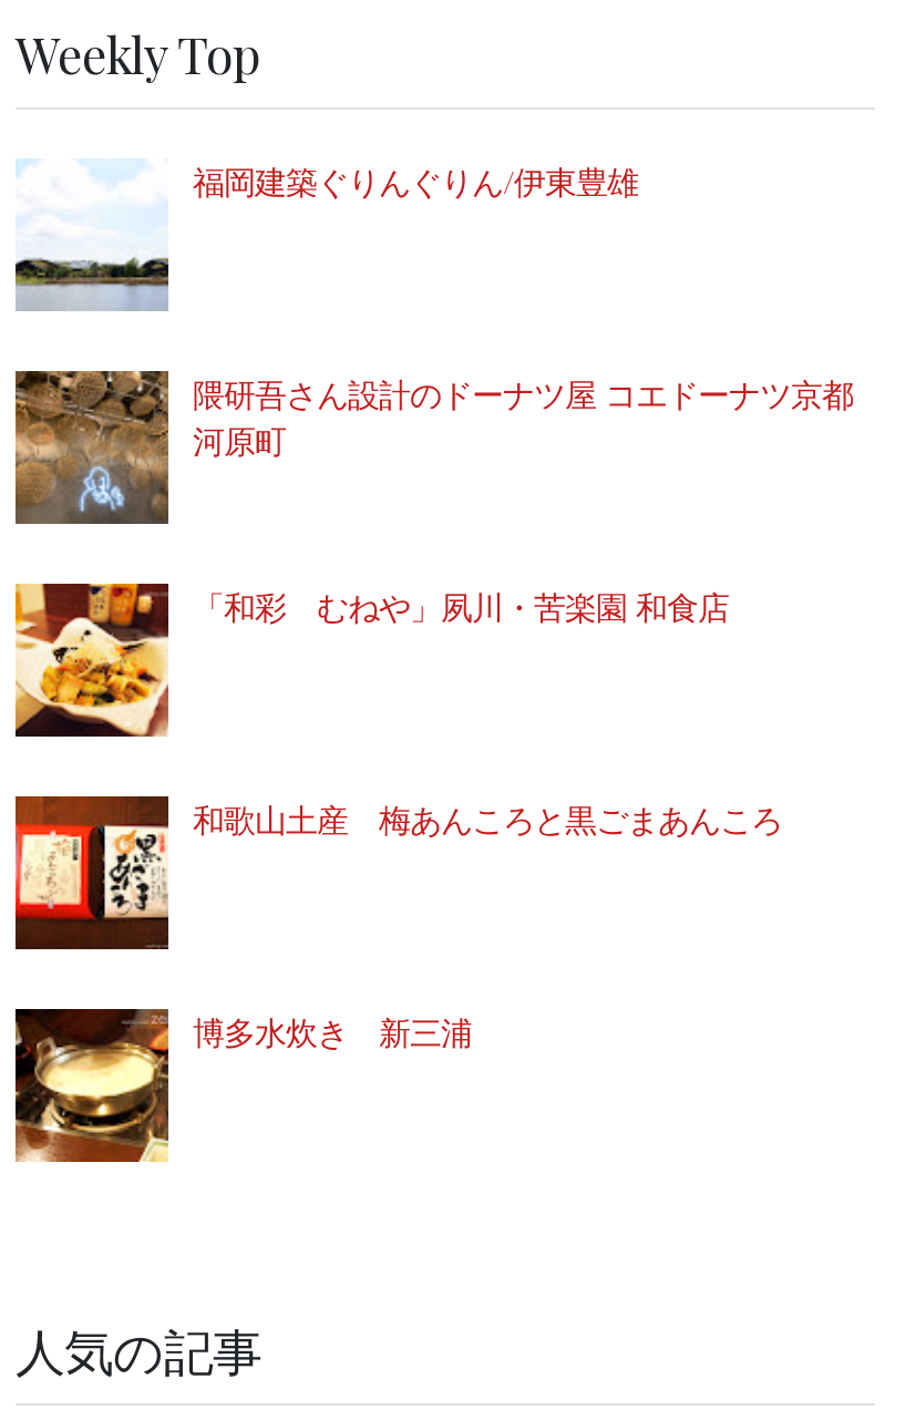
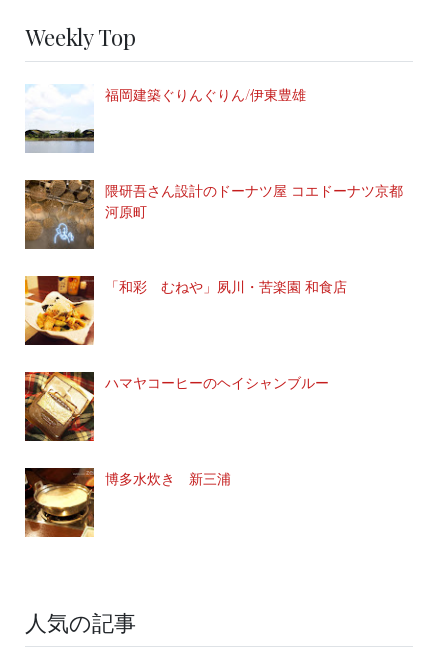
[13,796,782,951] [image] | 和歌山土産 梅あんころと黒ごまあんころ -> [24,371,329,442] [image] | ハマヤコーヒーのヘイシャンブルー

